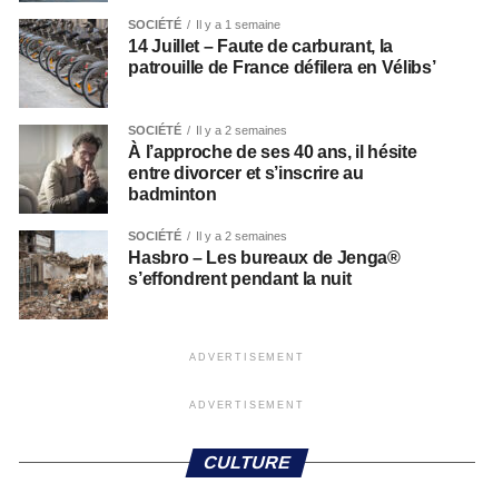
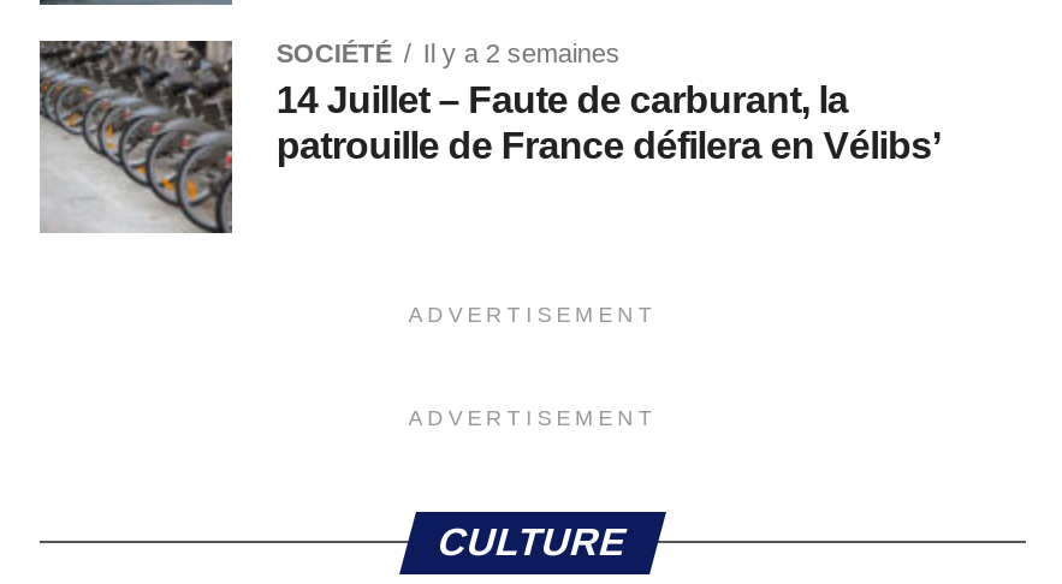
[196,18,281,31] Il y a 1 semaine -> [423,38,620,67] Il y a 2 semaines
[19,124,417,288] [image] | SOCIÉTÉ | Il y a 2 semaines | À l’approche de ses 40 ans, il hésite | entre divorcer et s’inscrire au | badminton | SOCIÉTÉ | Il y a 2 semaines | Hasbro – Les bureaux de Jenga® | s’effondrent pendant la nuit -> none
[19,230,108,321] [image] -> none

